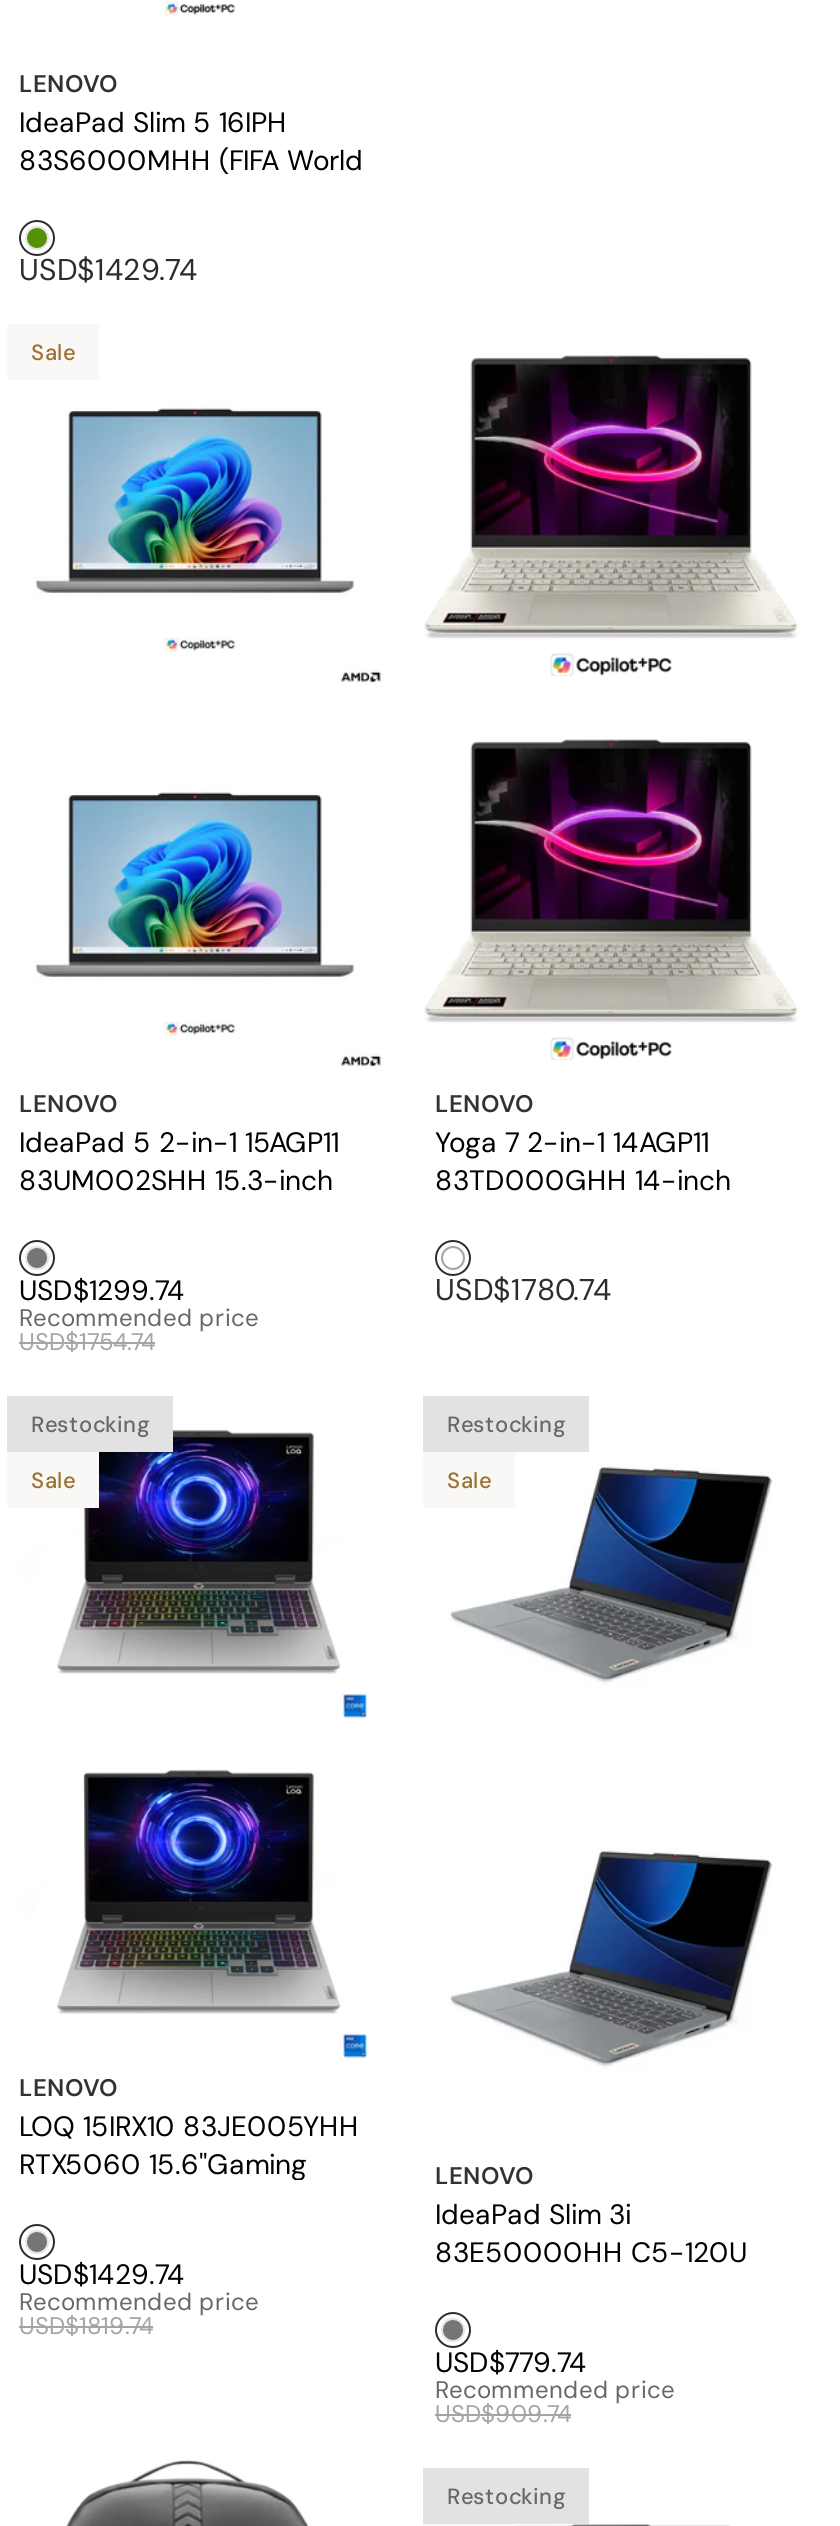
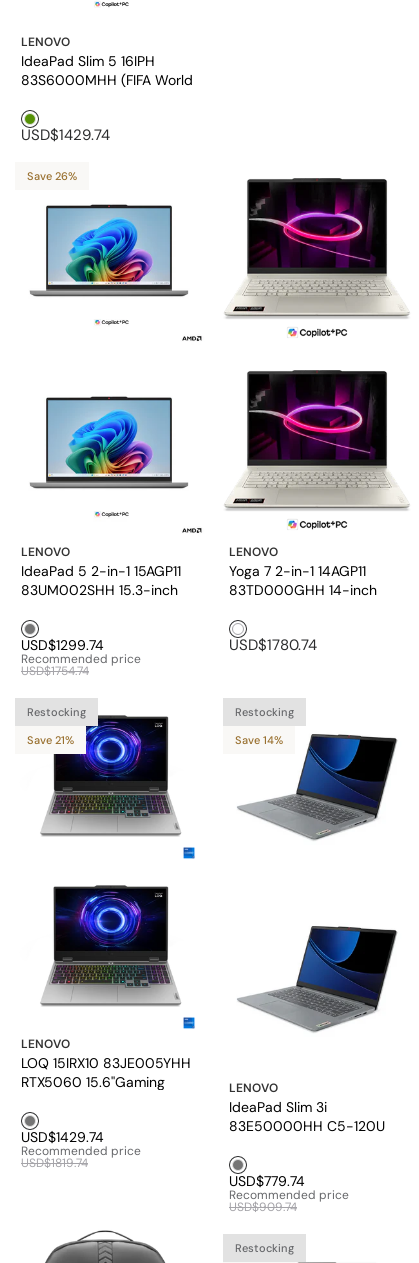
[31,338,75,366] Sale -> [27,169,77,183] Save 26%
[31,1466,75,1494] Sale -> [27,733,74,747] Save 21%
[447,1466,491,1494] Sale -> [235,733,283,747] Save 14%

